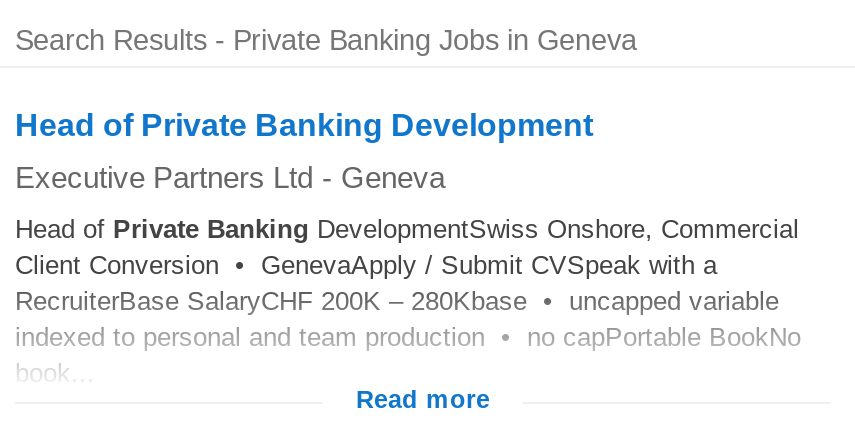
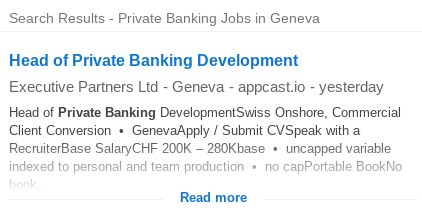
[15,160,445,194] Executive Partners Ltd - Geneva -> [9,78,384,95] Executive Partners Ltd - Geneva - appcast.io - yesterday

